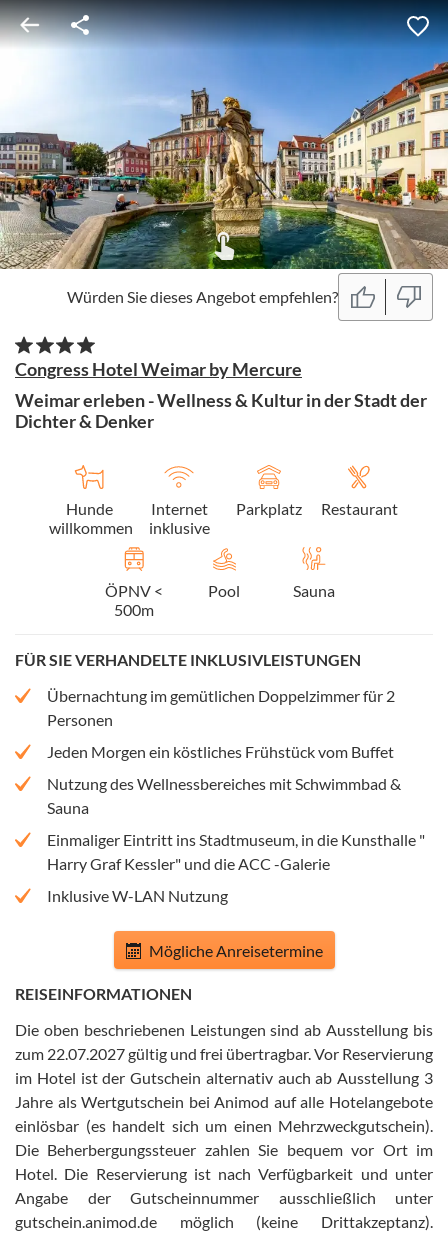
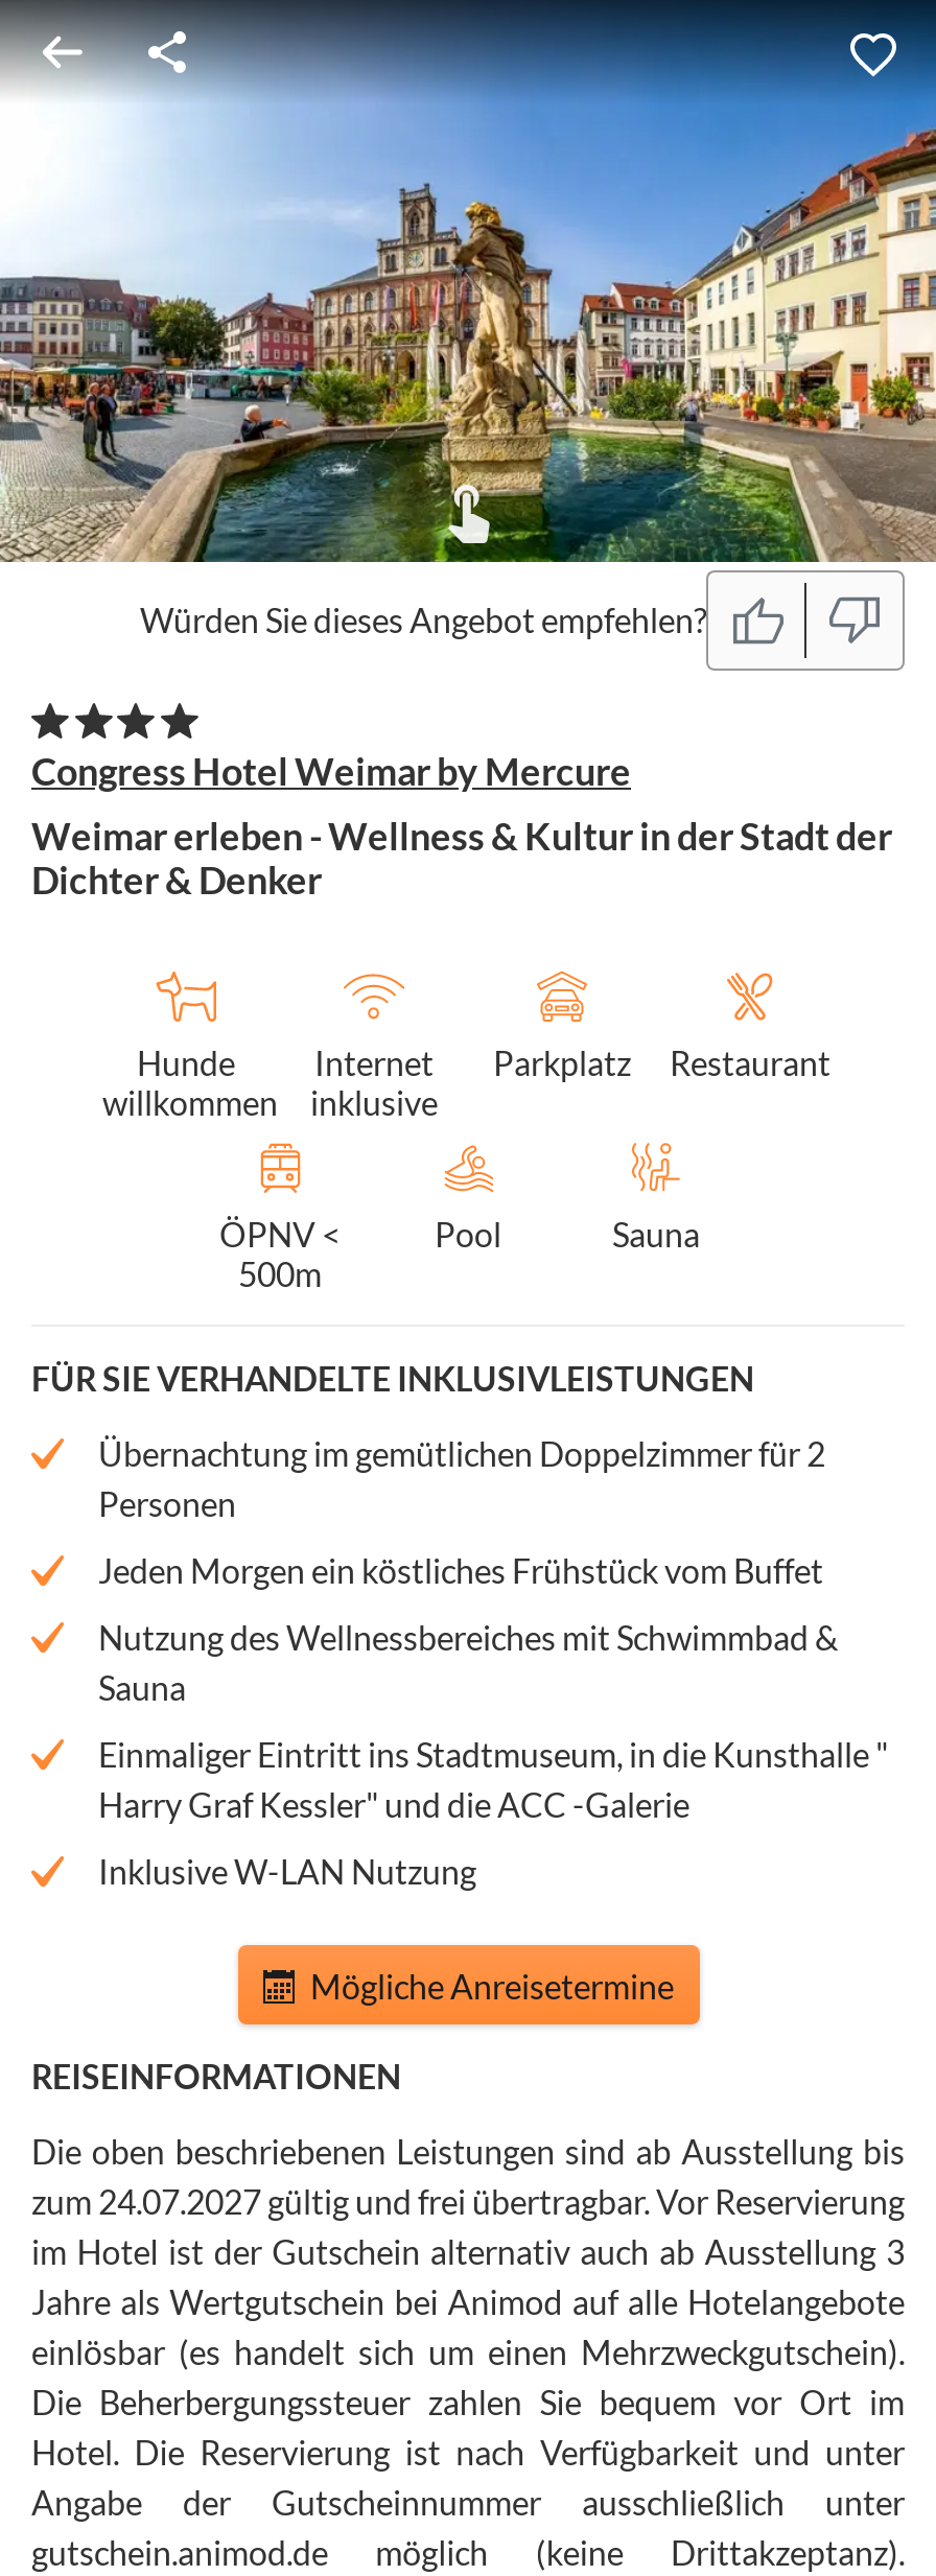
[15,1044,433,1063] zum 22.07.2027 gültig und frei übertragbar. Vor Reservierung -> [31,2181,905,2220] zum 24.07.2027 gültig und frei übertragbar. Vor Reservierung

